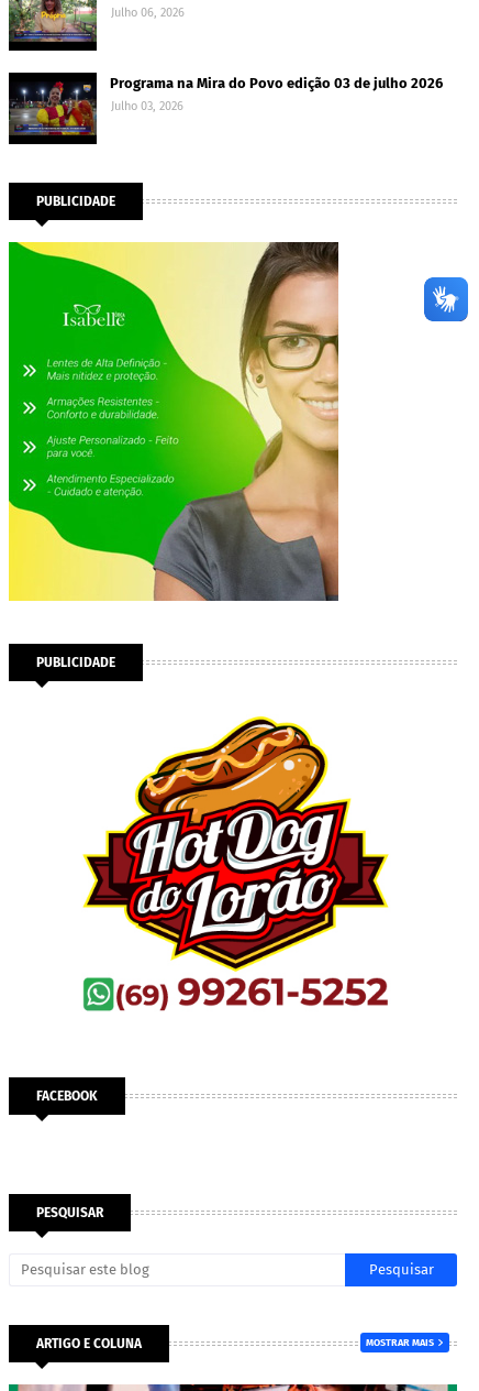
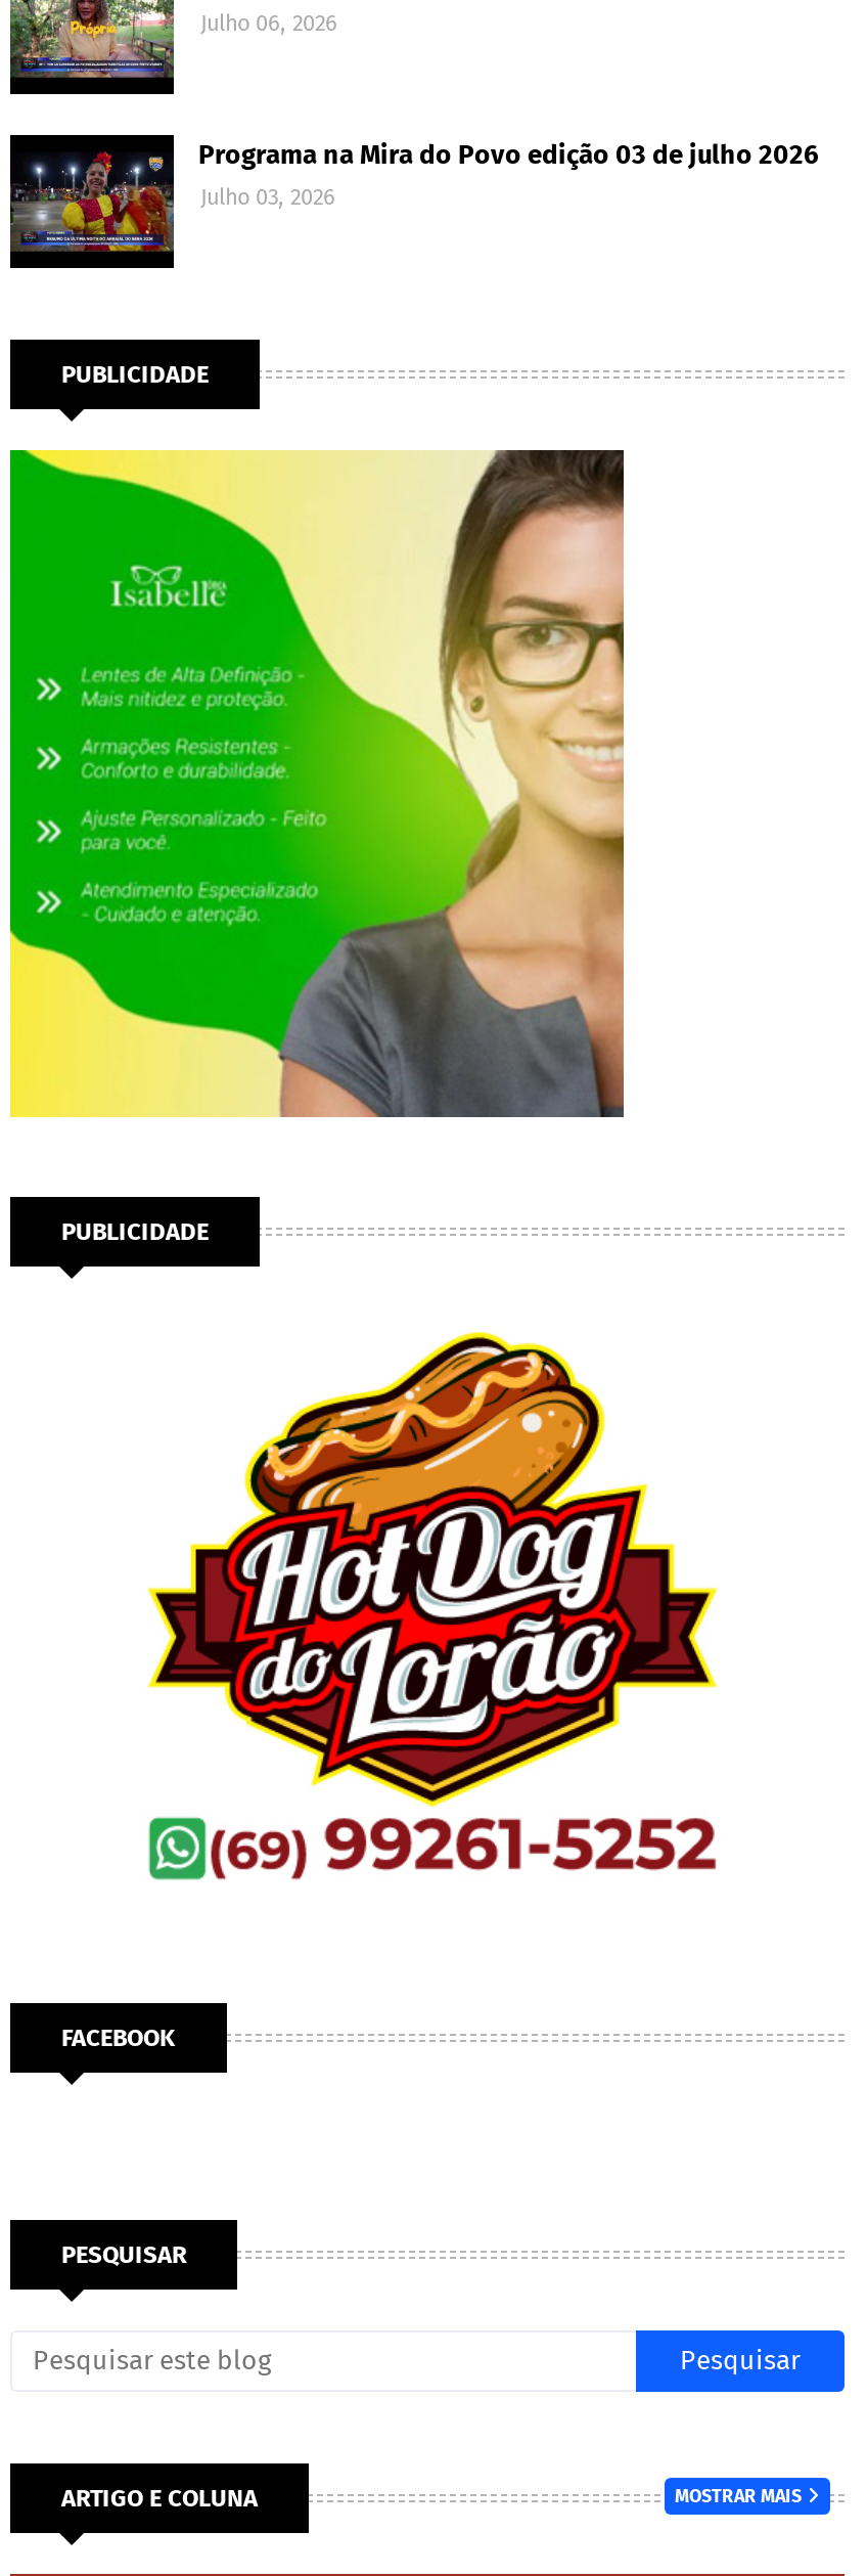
[423,276,469,322] [image] -> none

